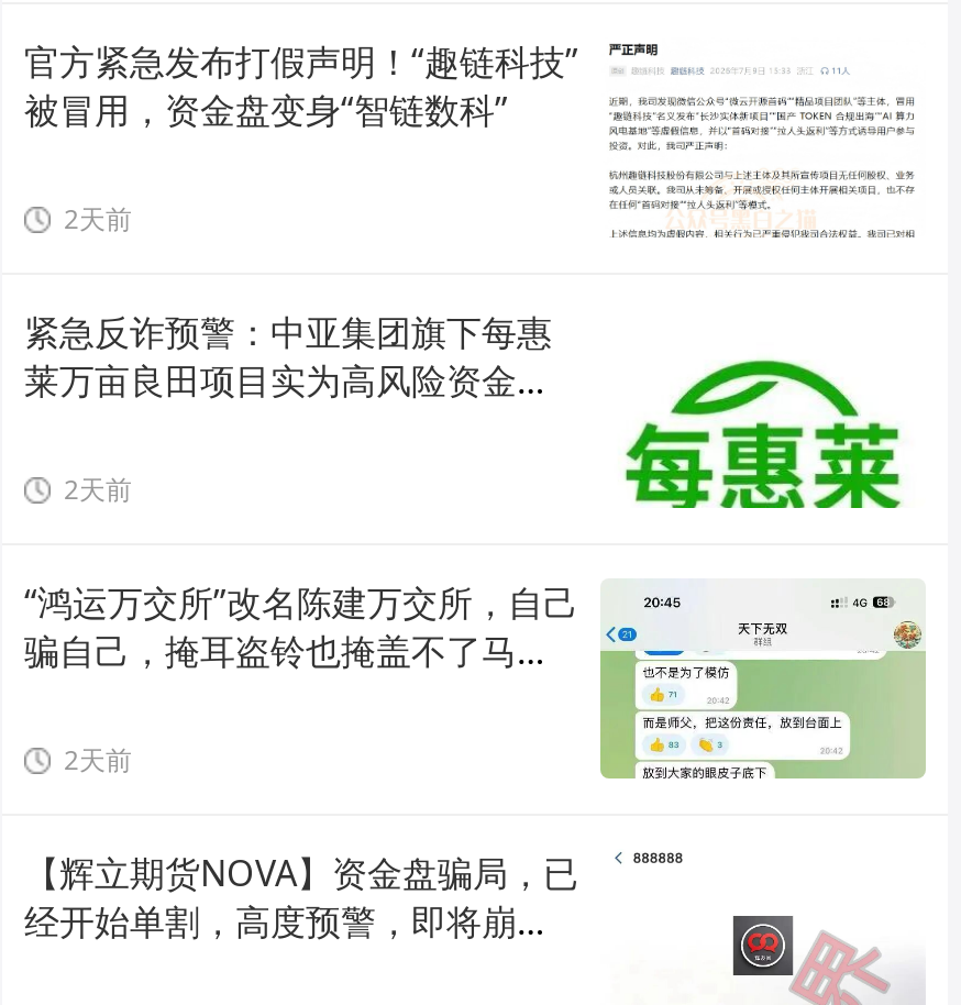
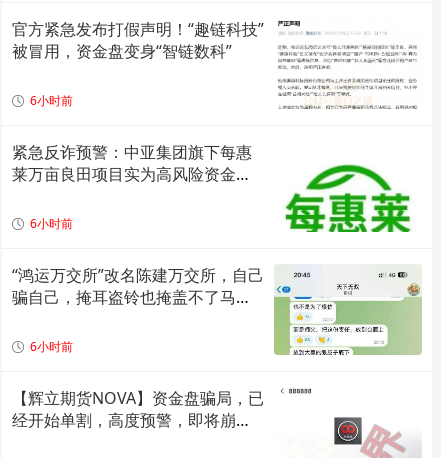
[64,201,132,238] 2天前 -> [30,92,73,109] 6小时前
[64,471,132,508] 2天前 -> [30,215,73,232] 6小时前
[64,742,132,779] 2天前 -> [30,338,73,355] 6小时前

